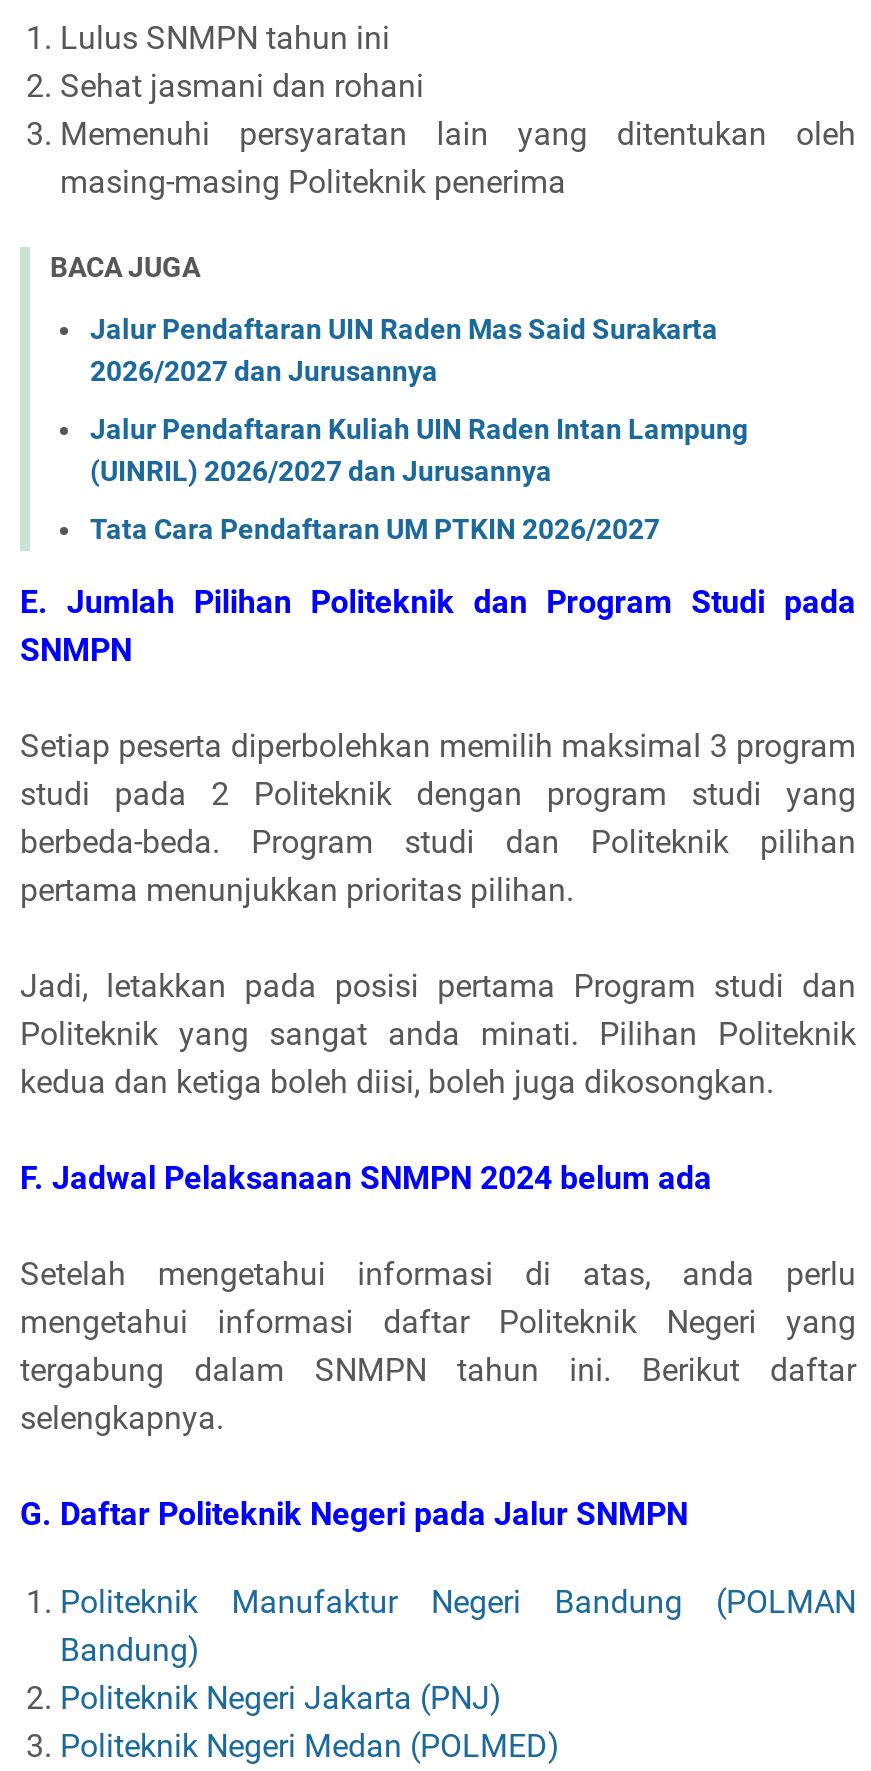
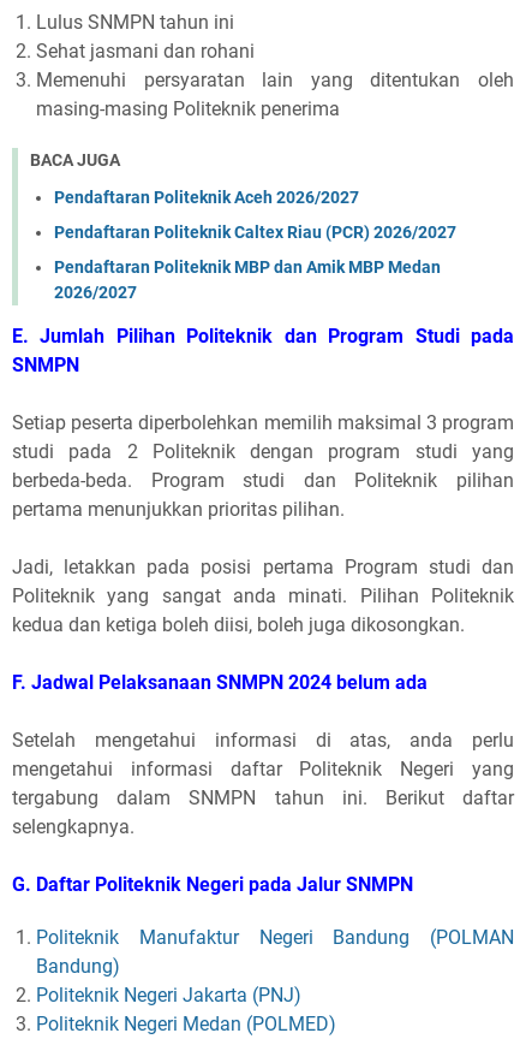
[90,313,718,387] Jalur Pendaftaran UIN Raden Mas Said Surakarta | 2026/2027 dan Jurusannya -> [54,188,359,207] Pendaftaran Politeknik Aceh 2026/2027
[90,413,748,487] Jalur Pendaftaran Kuliah UIN Raden Intan Lampung | (UINRIL) 2026/2027 dan Jurusannya -> [54,222,456,242] Pendaftaran Politeknik Caltex Riau (PCR) 2026/2027
[90,513,660,545] Tata Cara Pendaftaran UM PTKIN 2026/2027 -> [54,257,441,302] Pendaftaran Politeknik MBP dan Amik MBP Medan | 2026/2027

